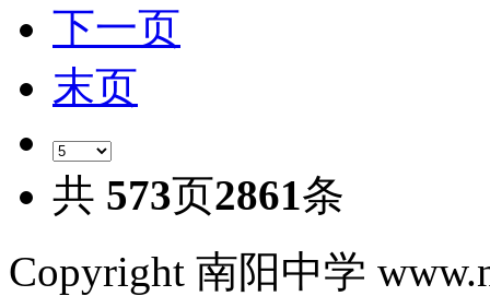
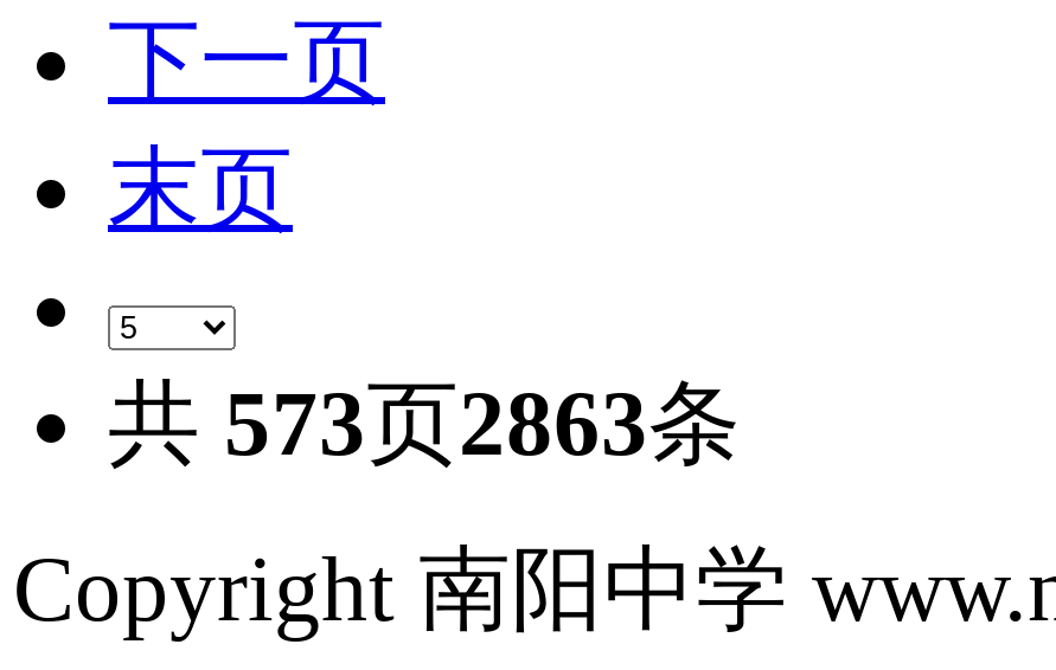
[52,172,345,219] 共573页2861条 -> [108,373,741,474] 共573页2863条

